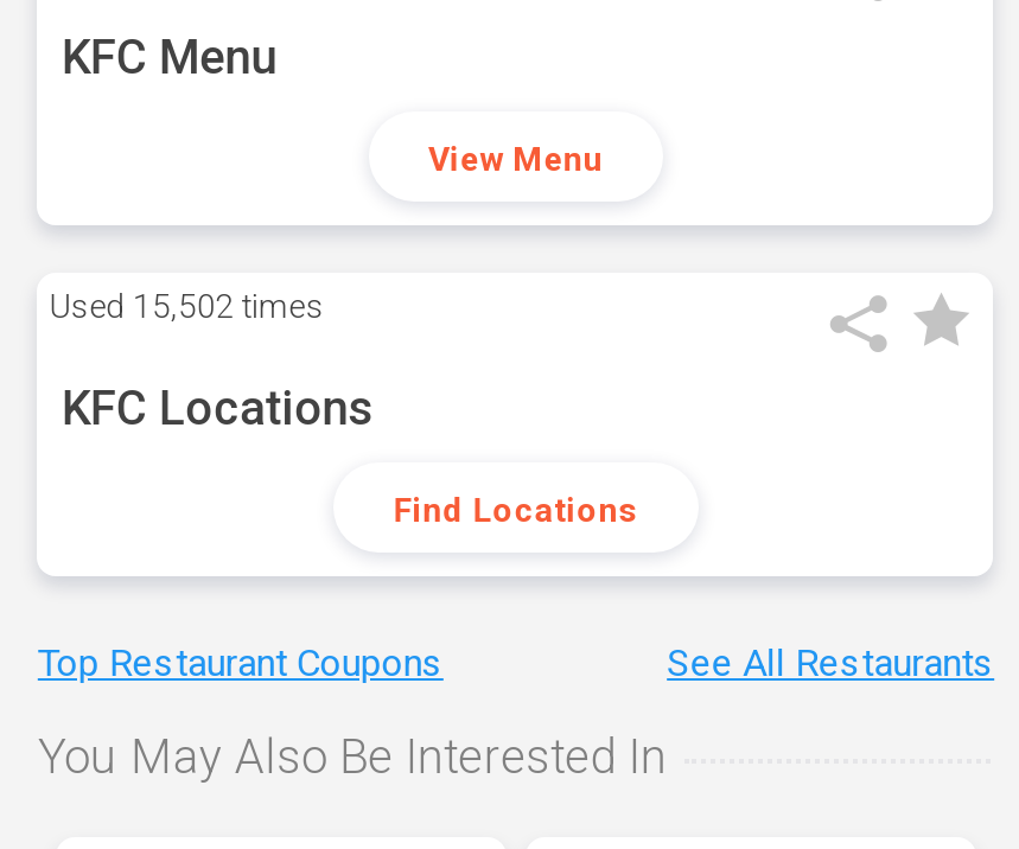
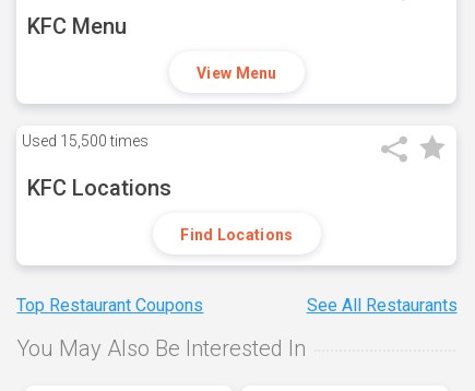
[50,287,325,325] Used 15,502 times -> [22,132,149,150] Used 15,500 times

